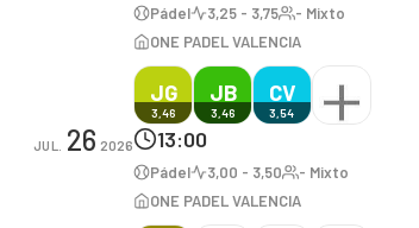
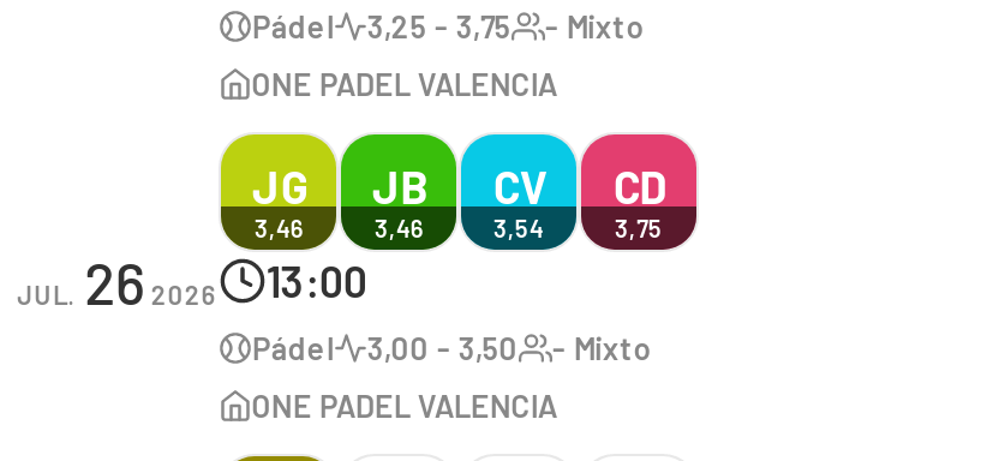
none -> [613,159,668,214] CD
none -> [614,214,662,243] 3,75

